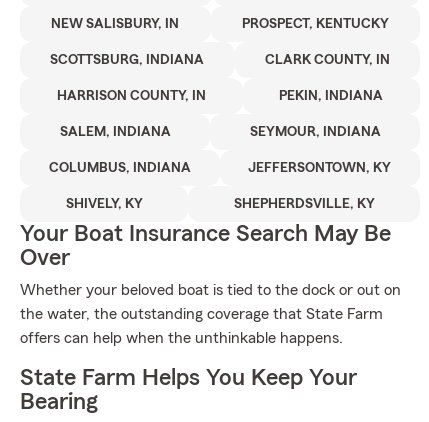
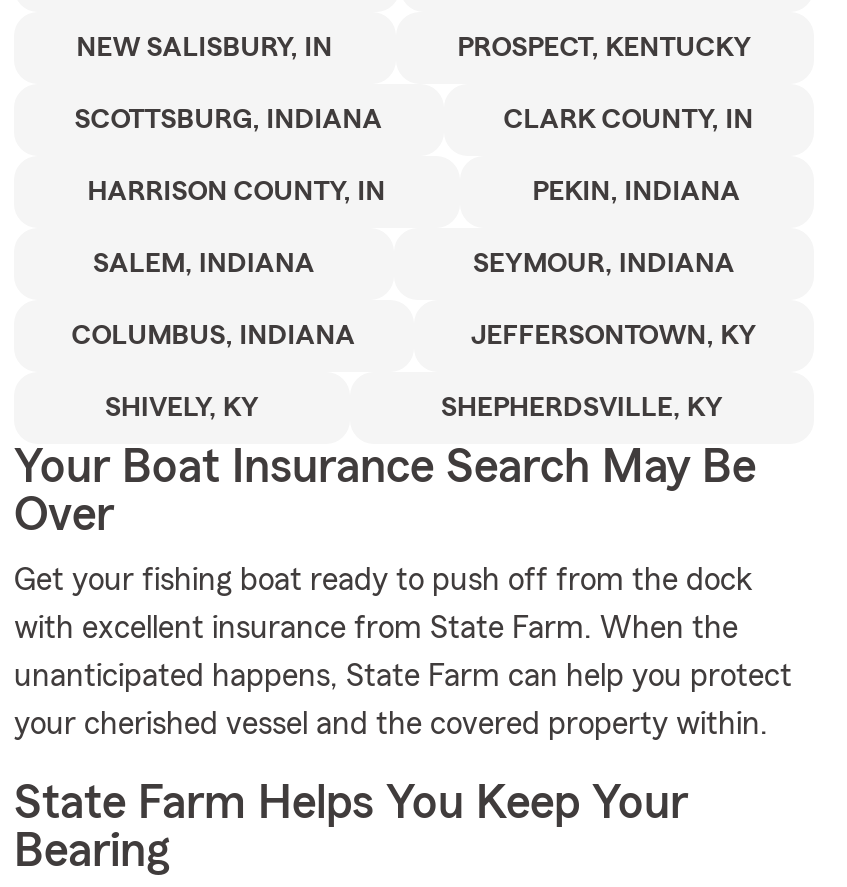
[20,282,401,346] Whether your beloved boat is tied to the dock or out on | the water, the outstanding coverage that State Farm | offers can help when the unthinkable happens. -> [14,564,792,740] Get your fishing boat ready to push off from the dock | with excellent insurance from State Farm. When the | unanticipated happens, State Farm can help you protect | your cherished vessel and the covered property within.

